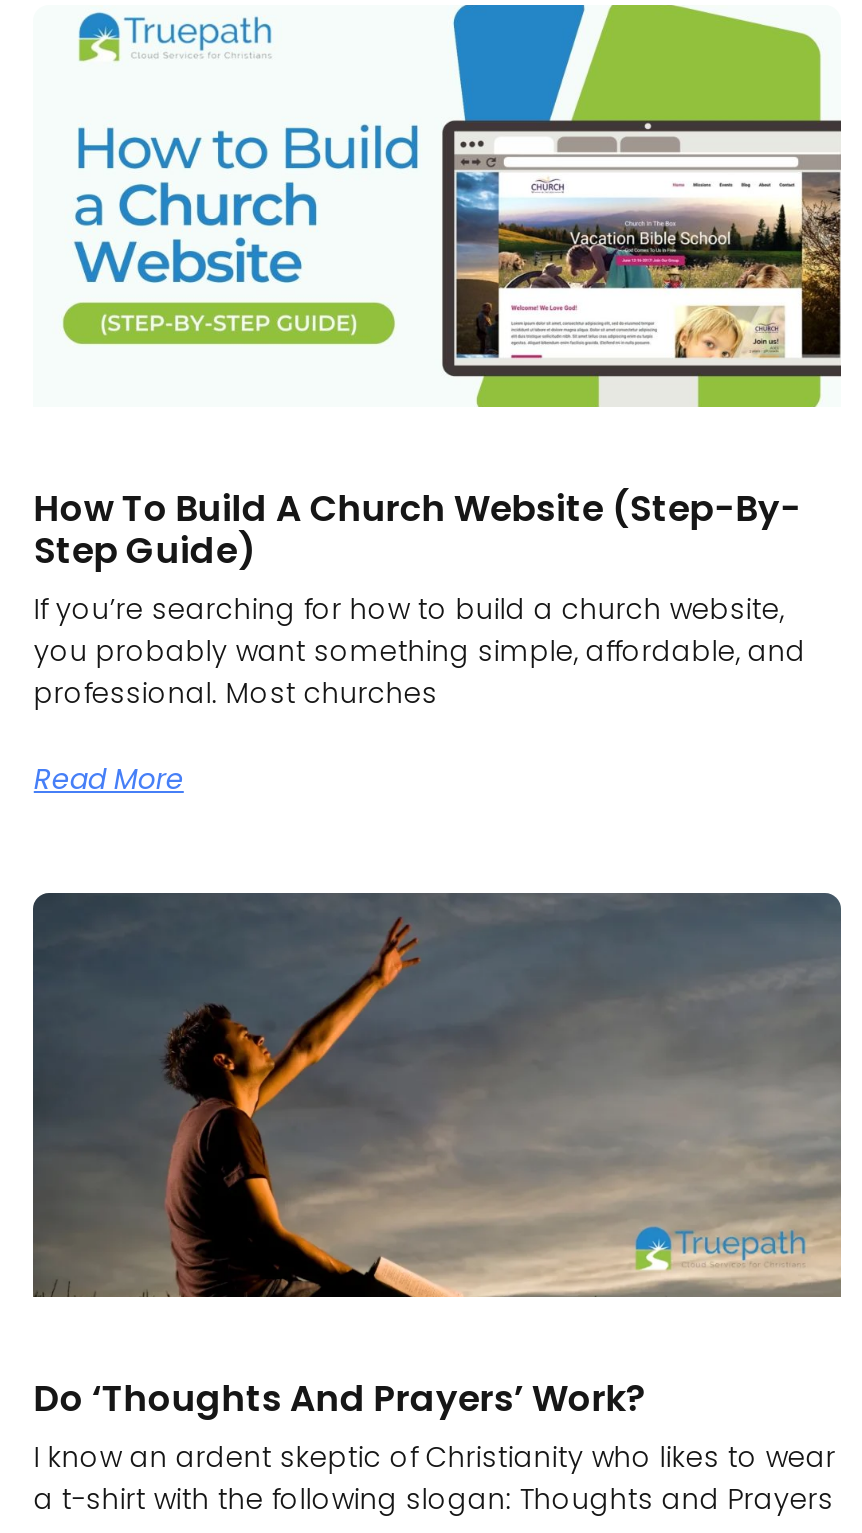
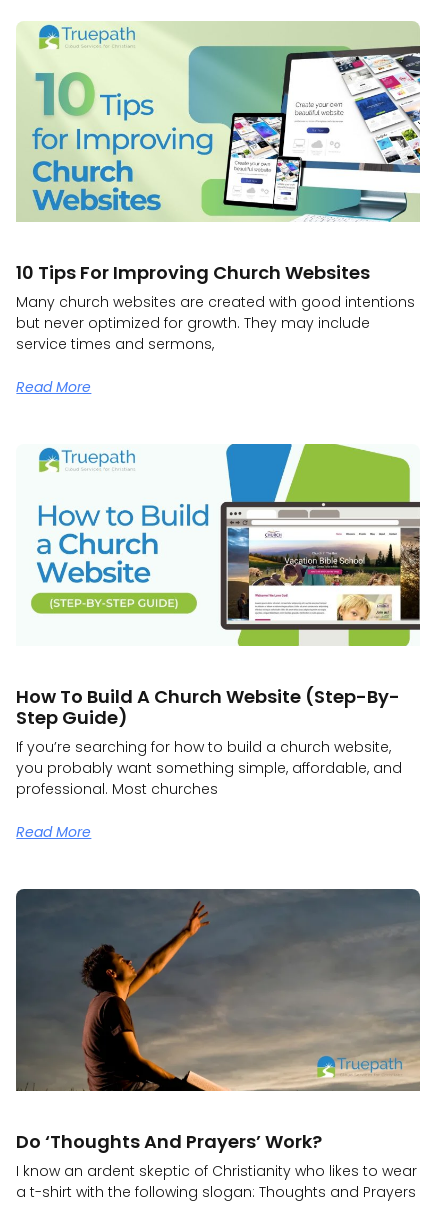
none -> [16,21,421,397] [image] | 10 Tips For Improving Church Websites | Many church websites are created with good intentions | but never optimized for growth. They may include | service times and sermons, | Read More

